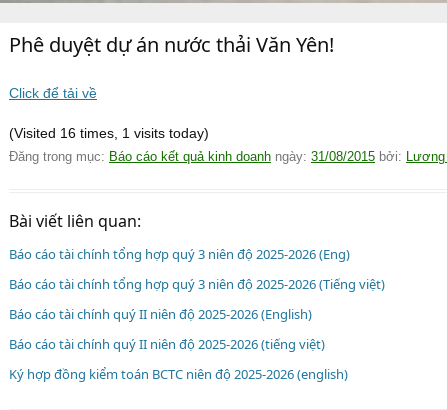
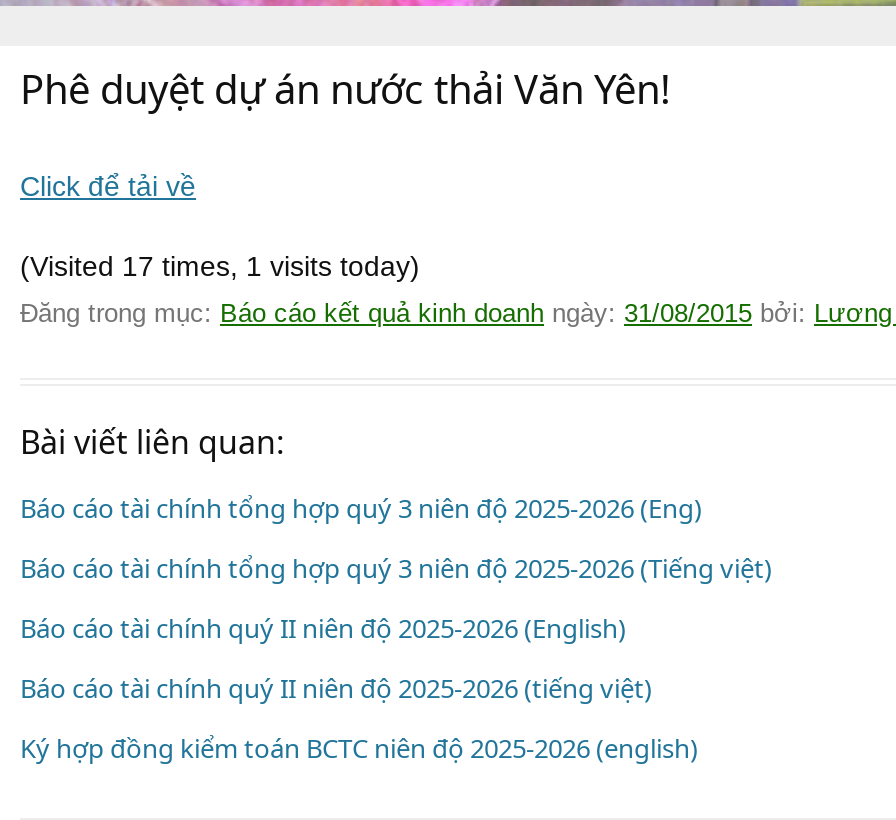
[9,125,209,141] (Visited 16 times, 1 visits today) -> [20,250,420,282] (Visited 17 times, 1 visits today)

